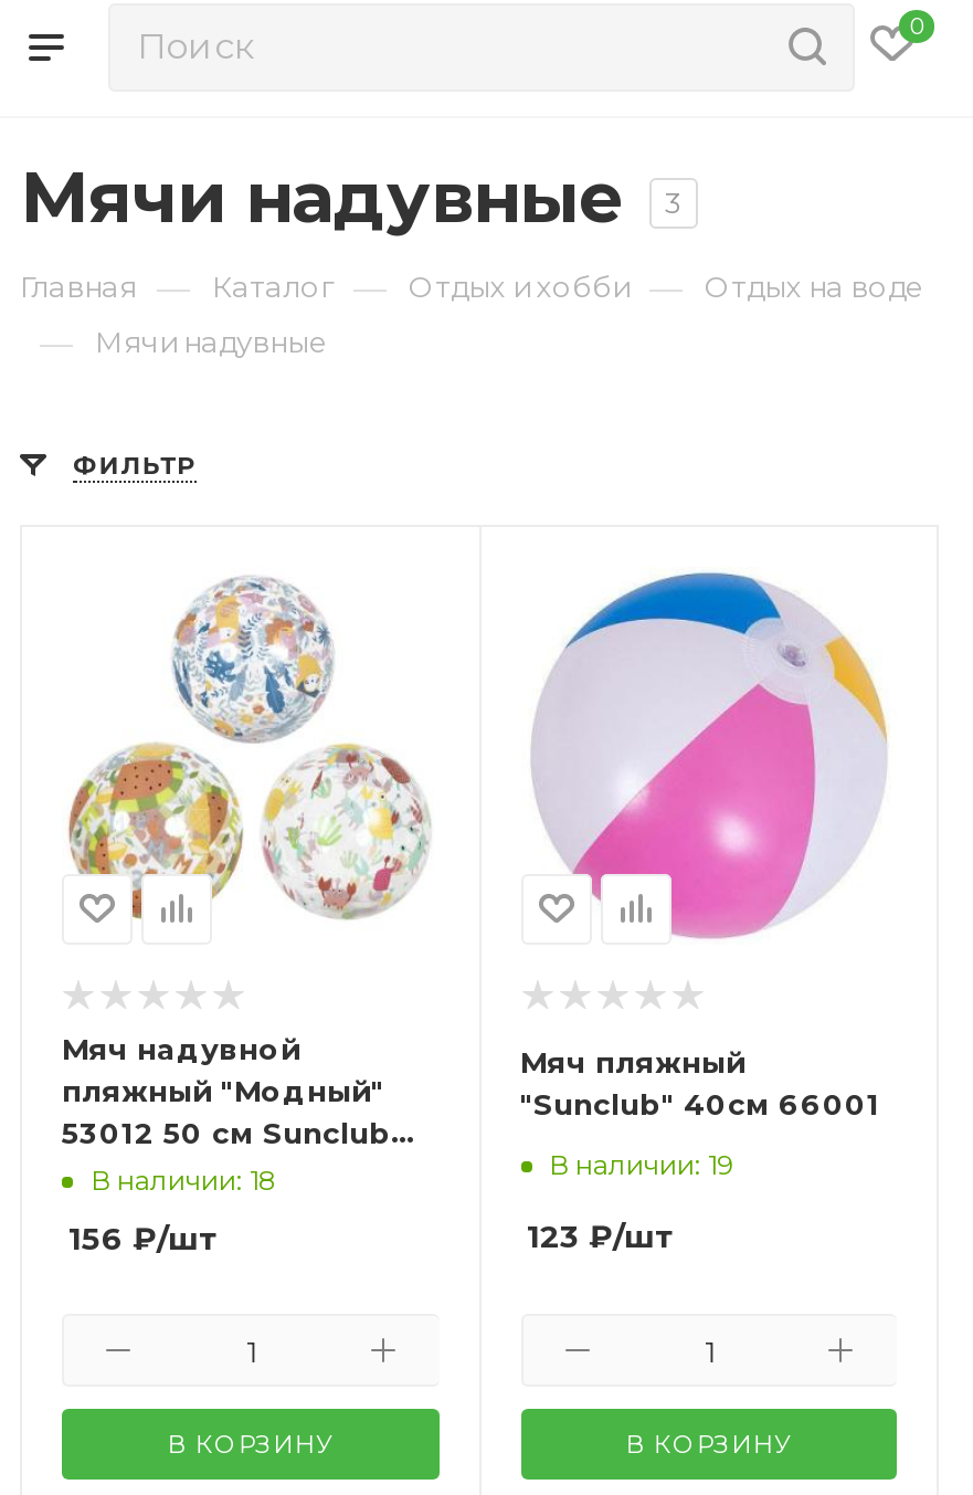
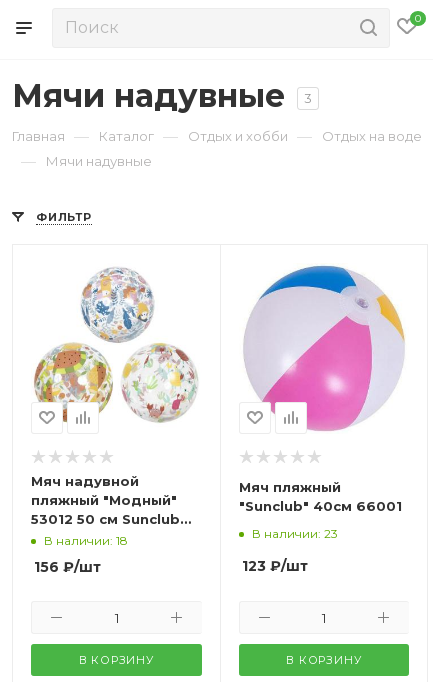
[549,1148,732,1182] В наличии: 19 -> [251,526,337,541] В наличии: 23

